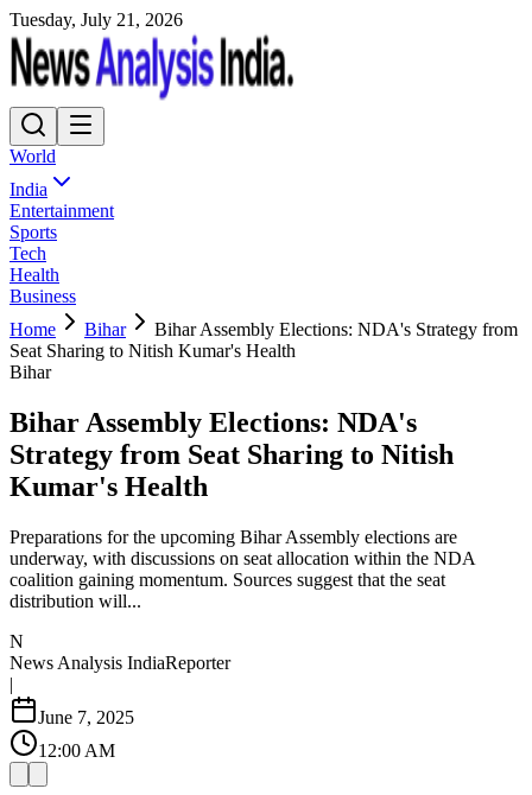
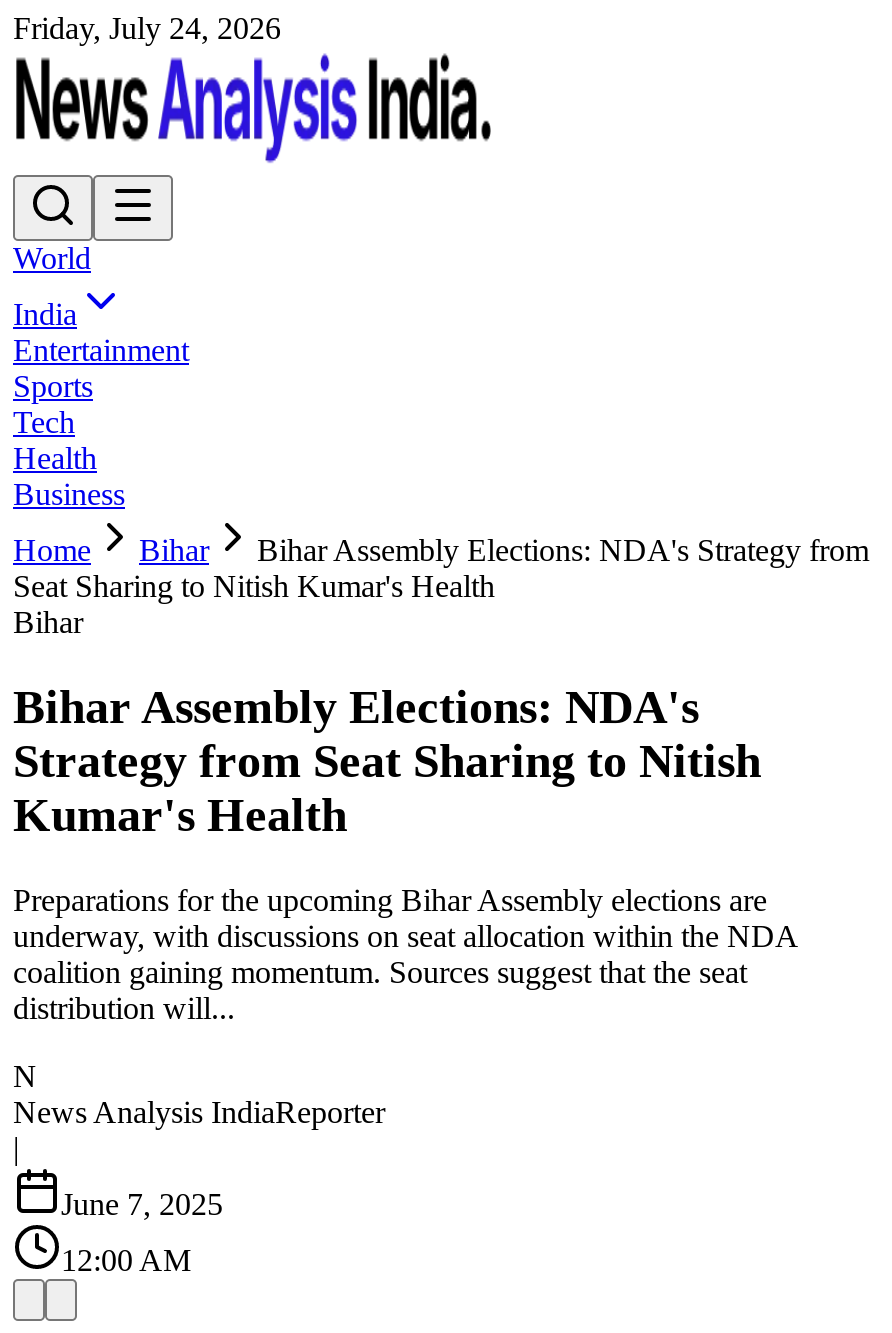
[9,9,183,30] Tuesday, July 21, 2026 -> [13,11,281,45] Friday, July 24, 2026

